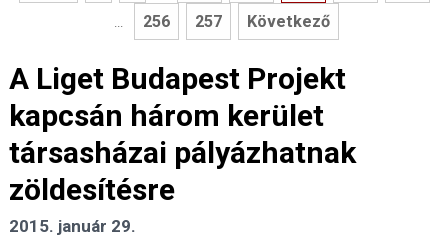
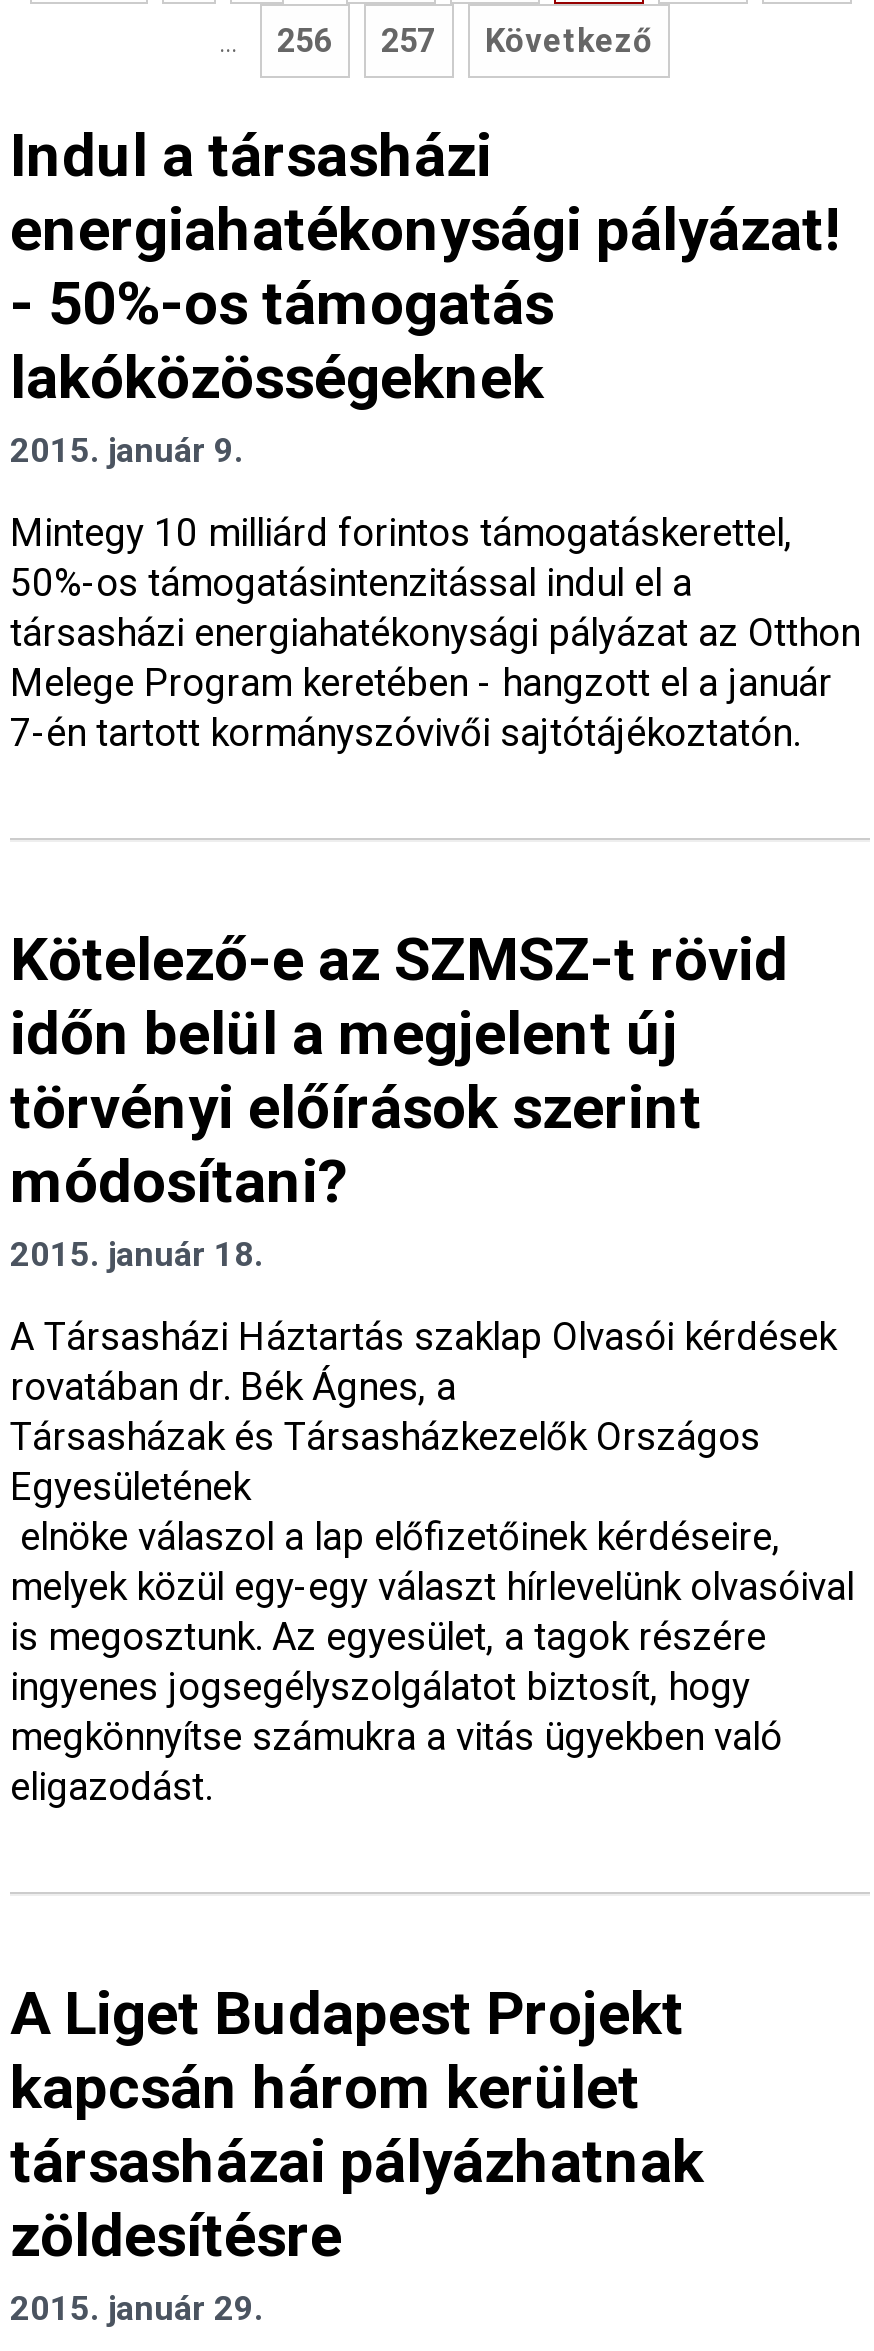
none -> [10,120,860,1810] Indul a társasházi | energiahatékonysági pályázat! | - 50%-os támogatás | lakóközösségeknek | 2015. január 9. | Mintegy 10 milliárd forintos támogatáskerettel, | 50%-os támogatásintenzitással indul el a | társasházi energiahatékonysági pályázat az Otthon | Melege Program keretében - hangzott el a január | 7-én tartott kormányszóvivői sajtótájékoztatón. | Kötelező-e az SZMSZ-t rövid | időn belül a megjelent új | törvényi előírások szerint | módosítani? | 2015. január 18. | A Társasházi Háztartás szaklap Olvasói kérdések | rovatában dr. Bék Ágnes, a | Társasházak és Társasházkezelők Országos | Egyesületének | elnöke válaszol a lap előfizetőinek kérdéseire, | melyek közül egy-egy választ hírlevelünk olvasóival | is megosztunk. Az egyesület, a tagok részére | ingyenes jogsegélyszolgálatot biztosít, hogy | megkönnyítse számukra a vitás ügyekben való | eligazodást.

